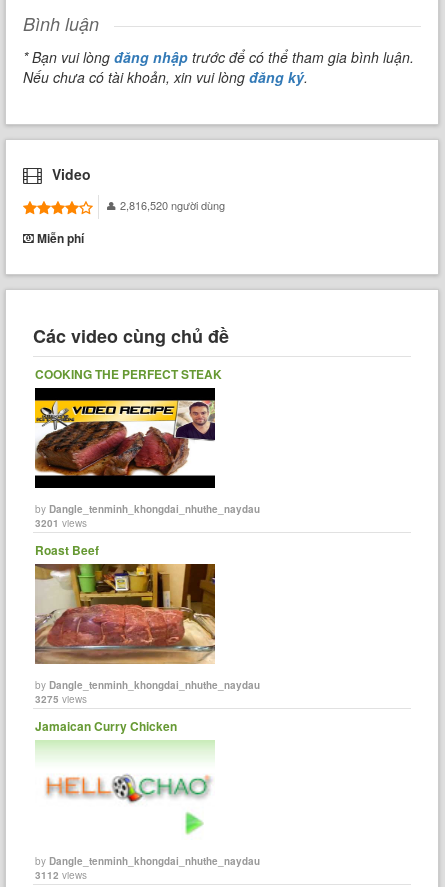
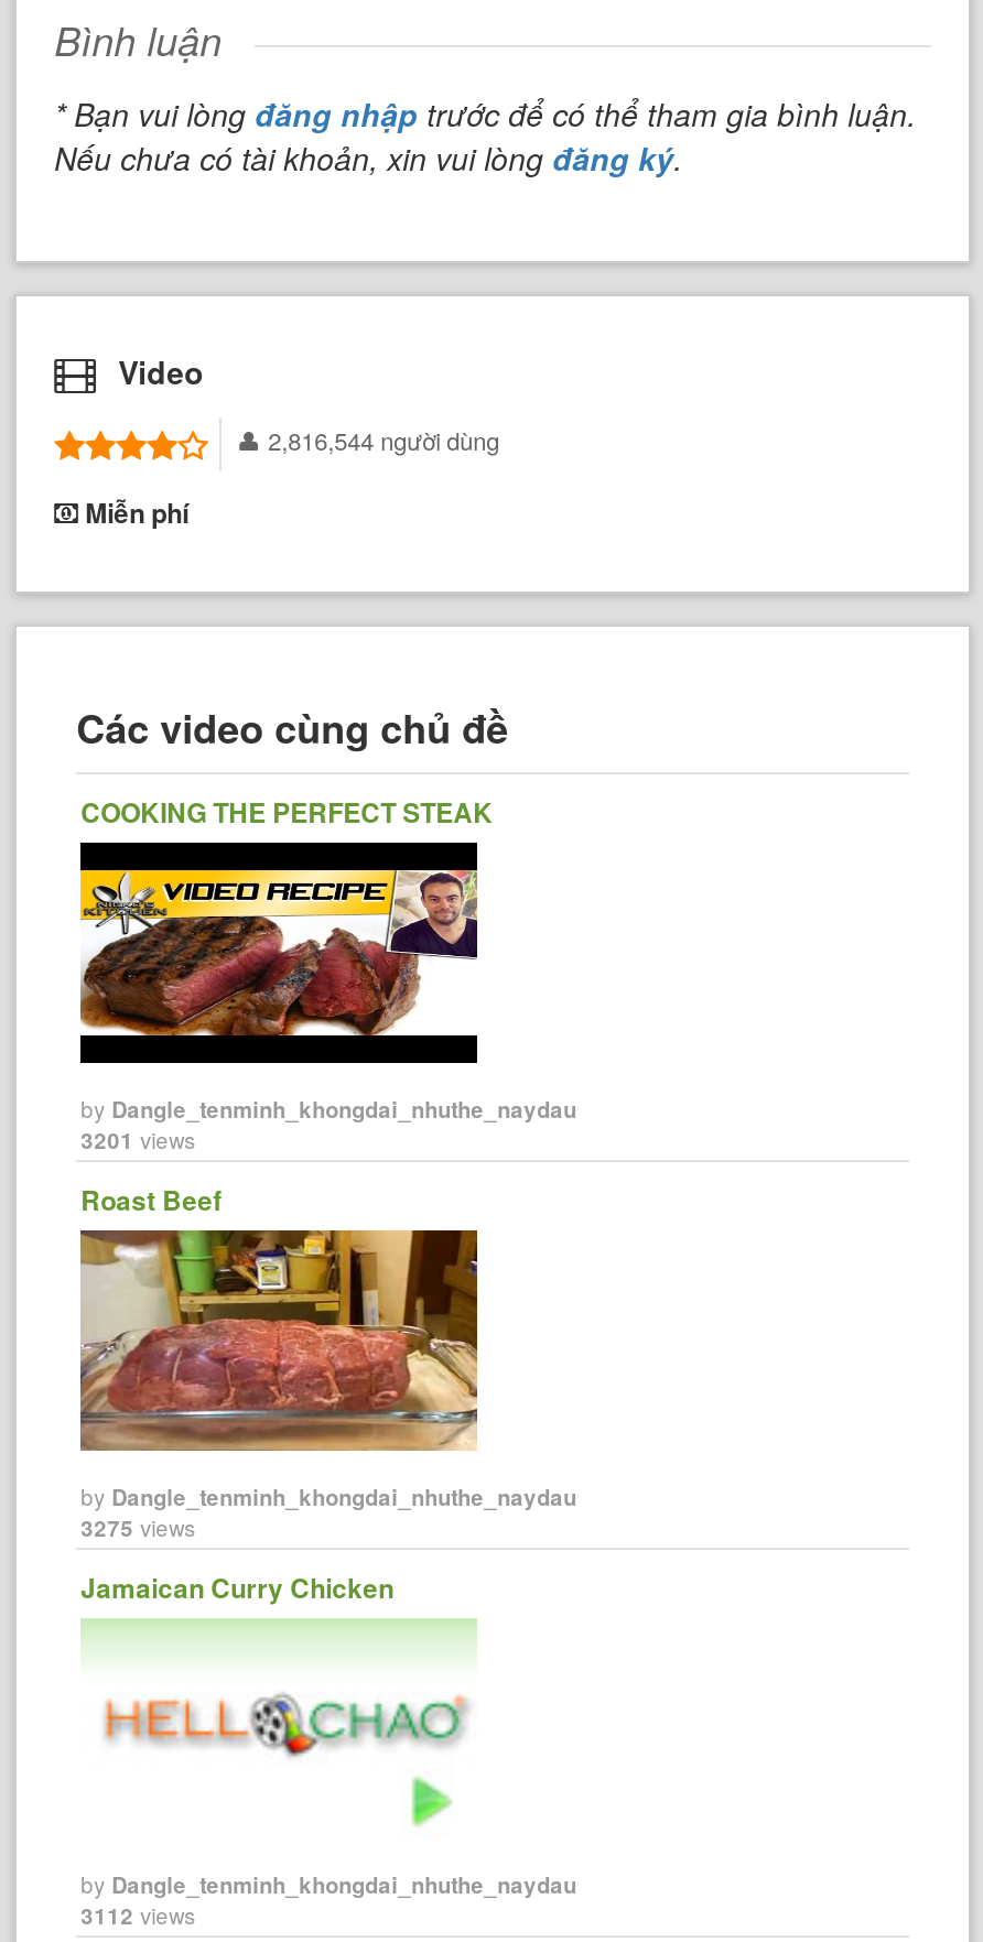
[120,197,225,213] 2,816,520 người dùng -> [268,421,499,456] 2,816,544 người dùng

